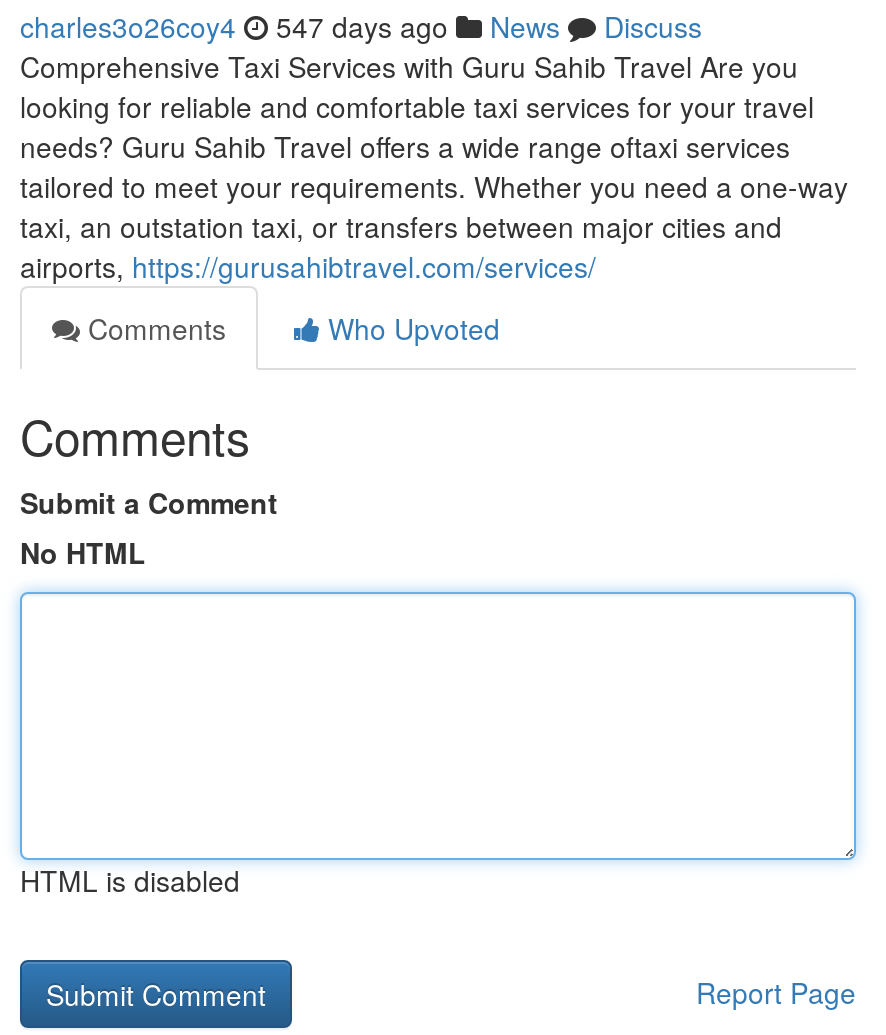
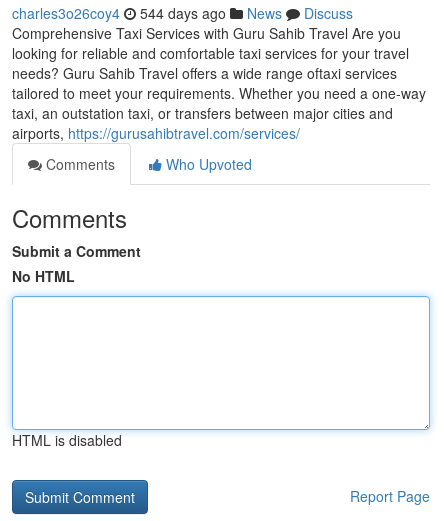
[20,6,702,46] charles3o26coy4 547 days ago News Discuss -> [12,3,353,23] charles3o26coy4 544 days ago News Discuss

